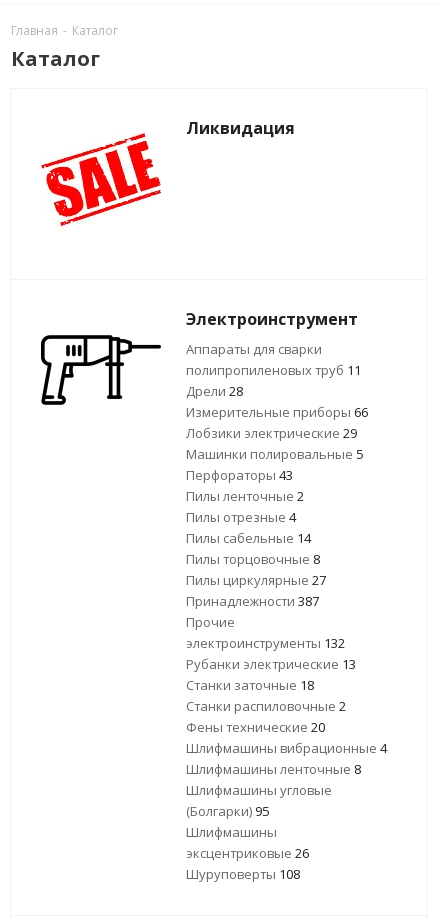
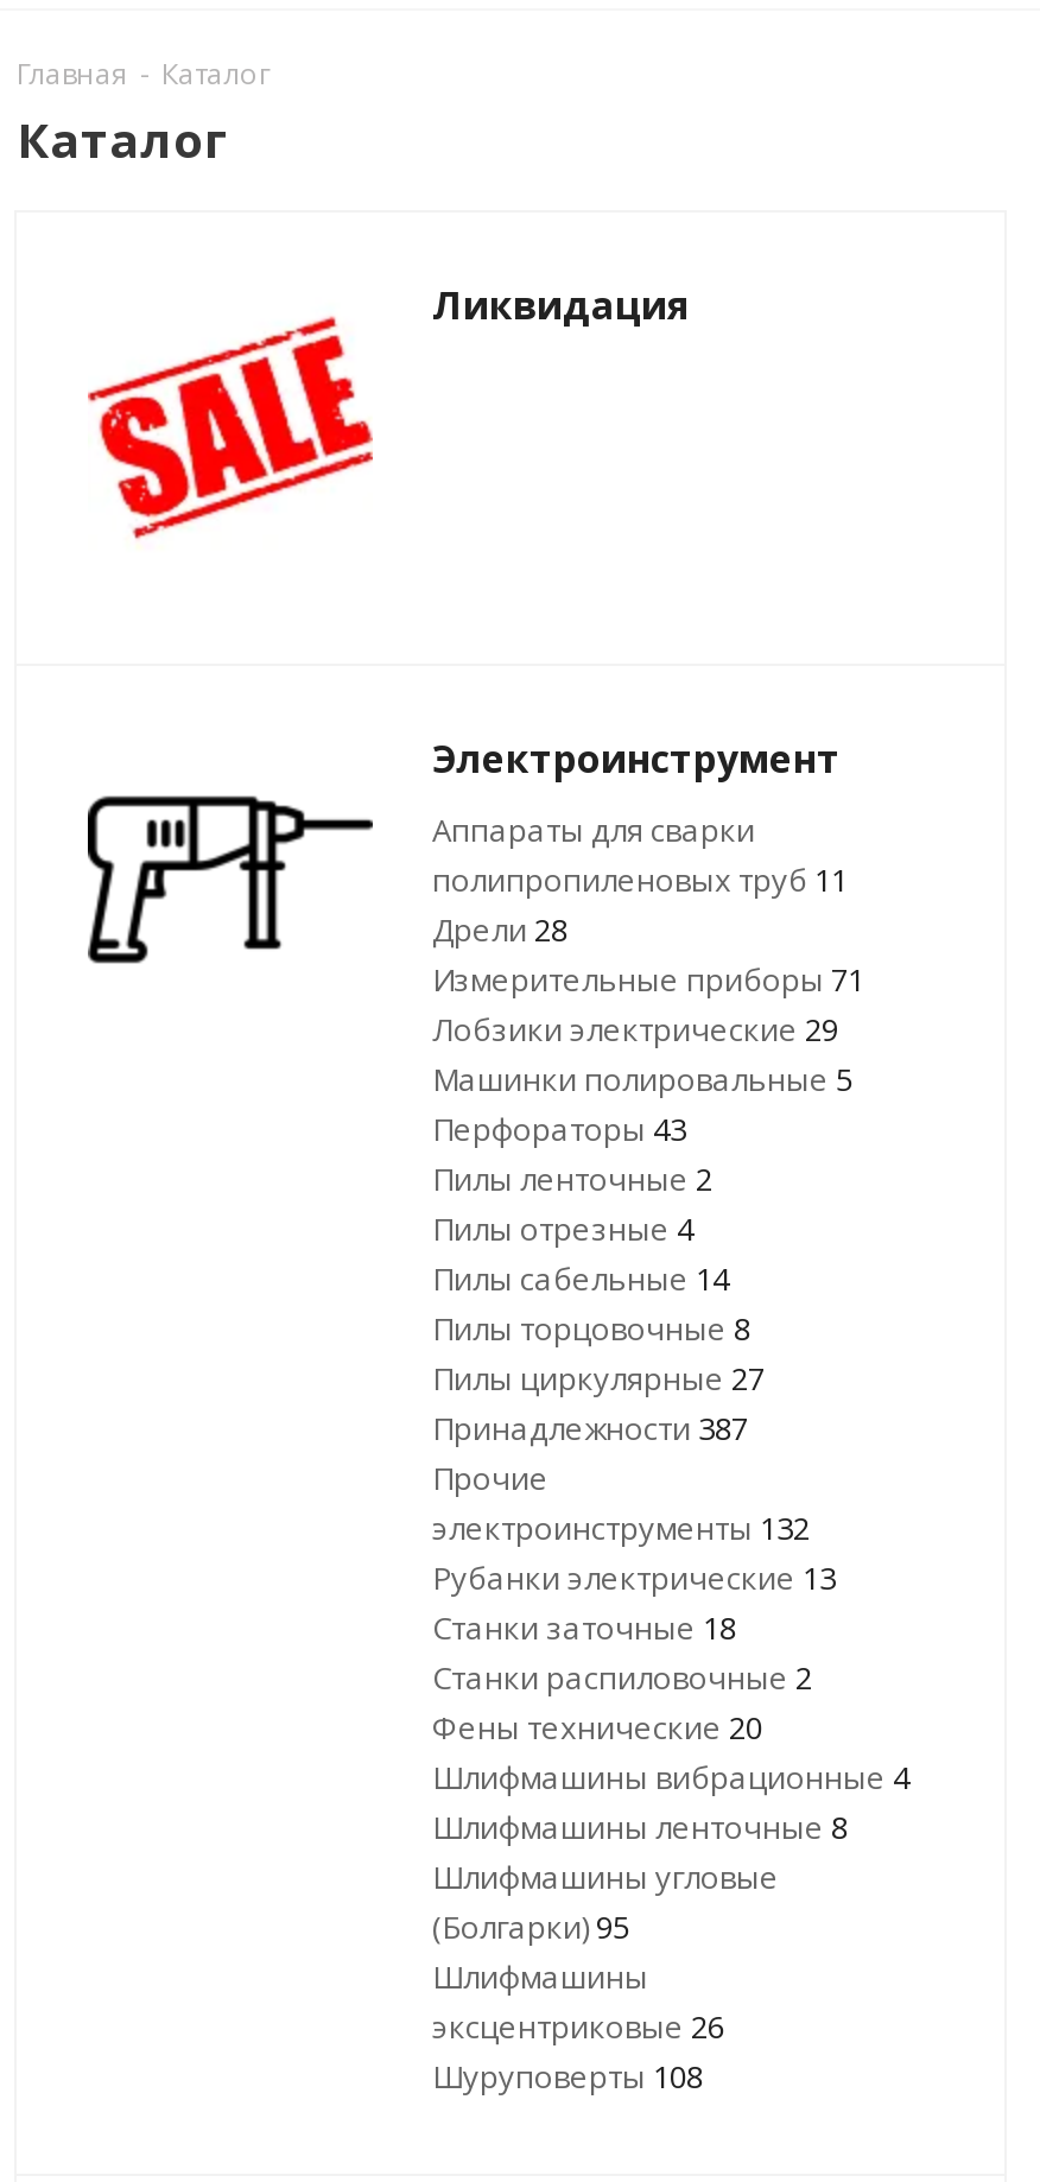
[186,403,368,421] Измерительные приборы 66 -> [432,958,864,1001] Измерительные приборы 71

